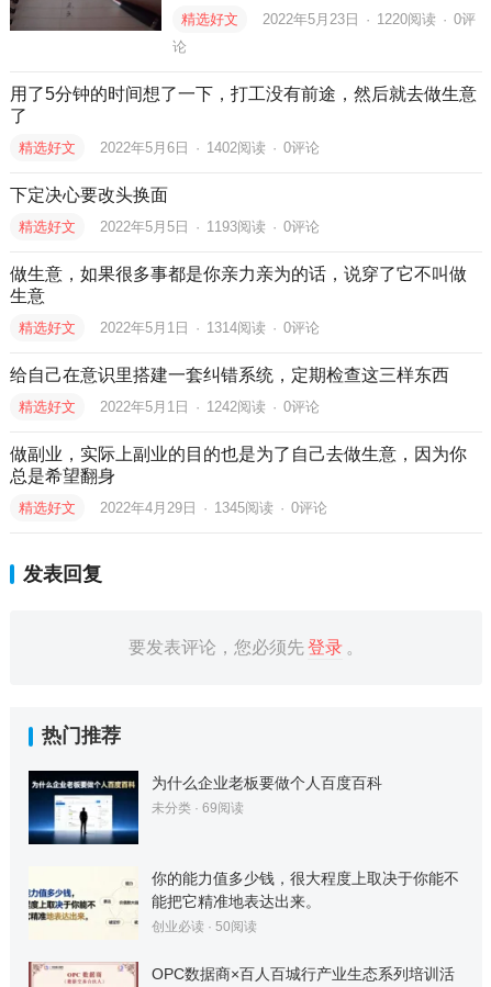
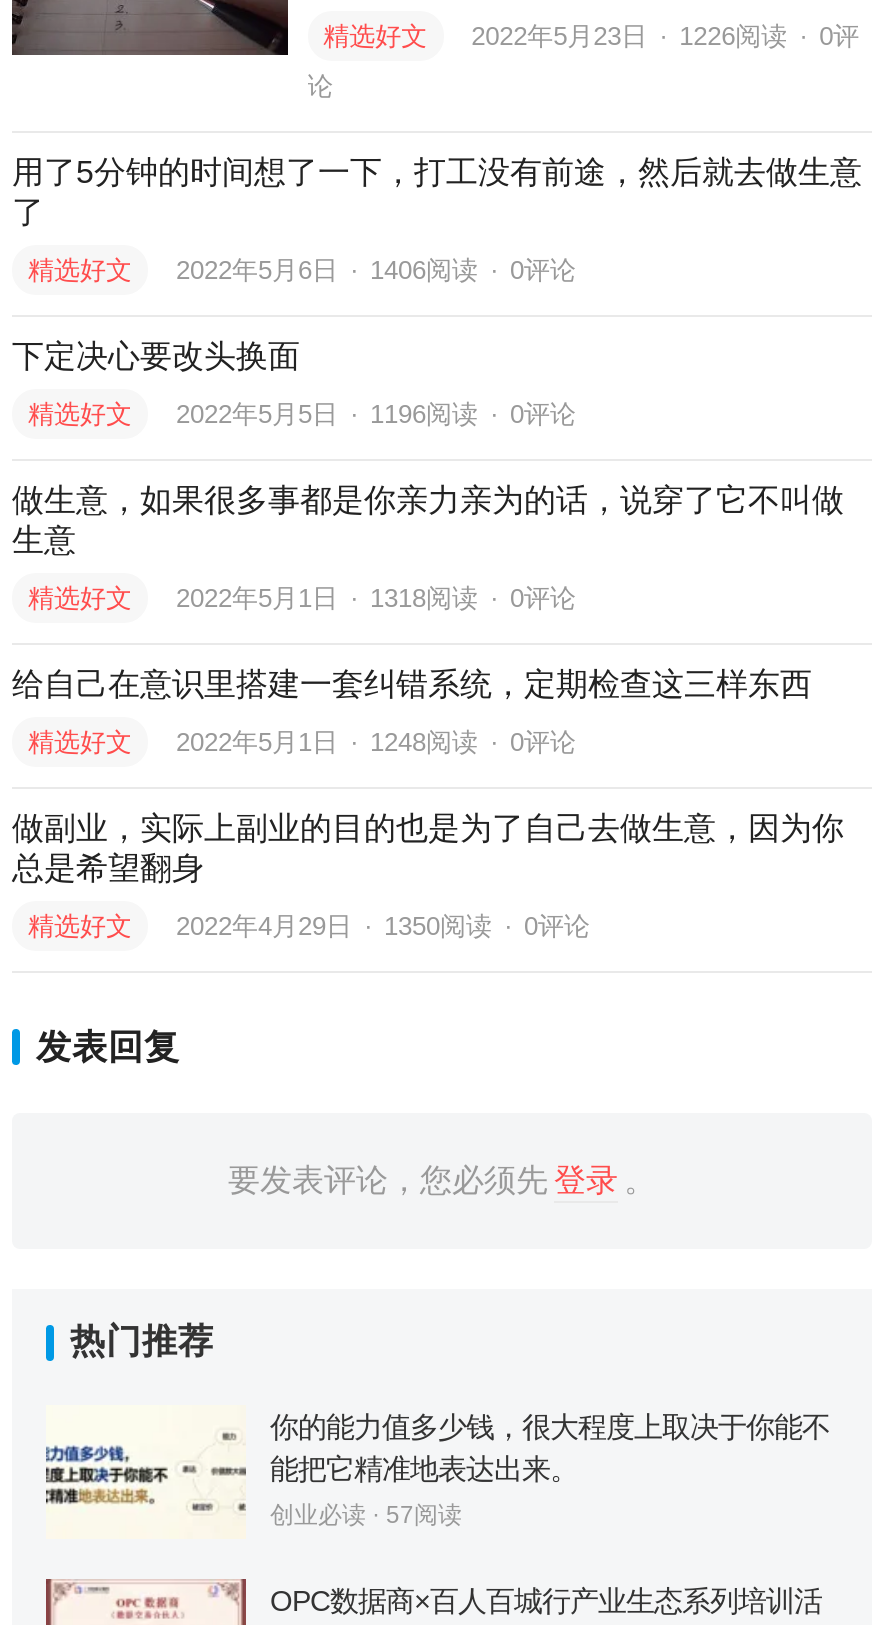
[262,12,475,28] 2022年5月23日 · 1220阅读 · 0评 -> [471,21,859,51] 2022年5月23日 · 1226阅读 · 0评
[100,140,320,156] 2022年5月6日 · 1402阅读 · 0评论 -> [176,255,576,285] 2022年5月6日 · 1406阅读 · 0评论
[100,219,320,235] 2022年5月5日 · 1193阅读 · 0评论 -> [176,399,576,429] 2022年5月5日 · 1196阅读 · 0评论
[100,320,320,337] 2022年5月1日 · 1314阅读 · 0评论 -> [176,583,576,613] 2022年5月1日 · 1318阅读 · 0评论
[100,399,320,416] 2022年5月1日 · 1242阅读 · 0评论 -> [176,727,576,757] 2022年5月1日 · 1248阅读 · 0评论
[100,500,327,517] 2022年4月29日 · 1345阅读 · 0评论 -> [176,911,590,941] 2022年4月29日 · 1350阅读 · 0评论
[27,770,382,845] [image] | 为什么企业老板要做个人百度百科 | 未分类· 69阅读 -> none
[152,919,257,934] 创业必读· 50阅读 -> [270,1501,462,1529] 创业必读· 57阅读

